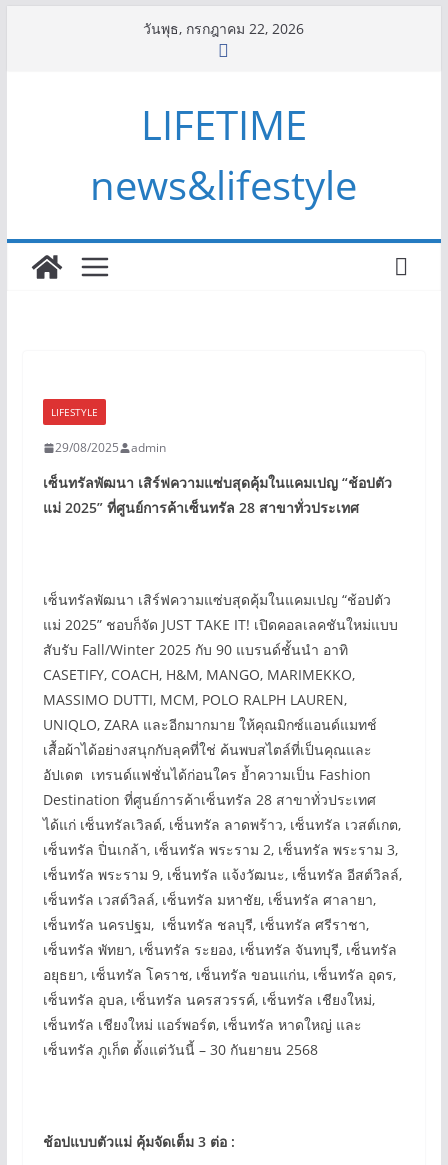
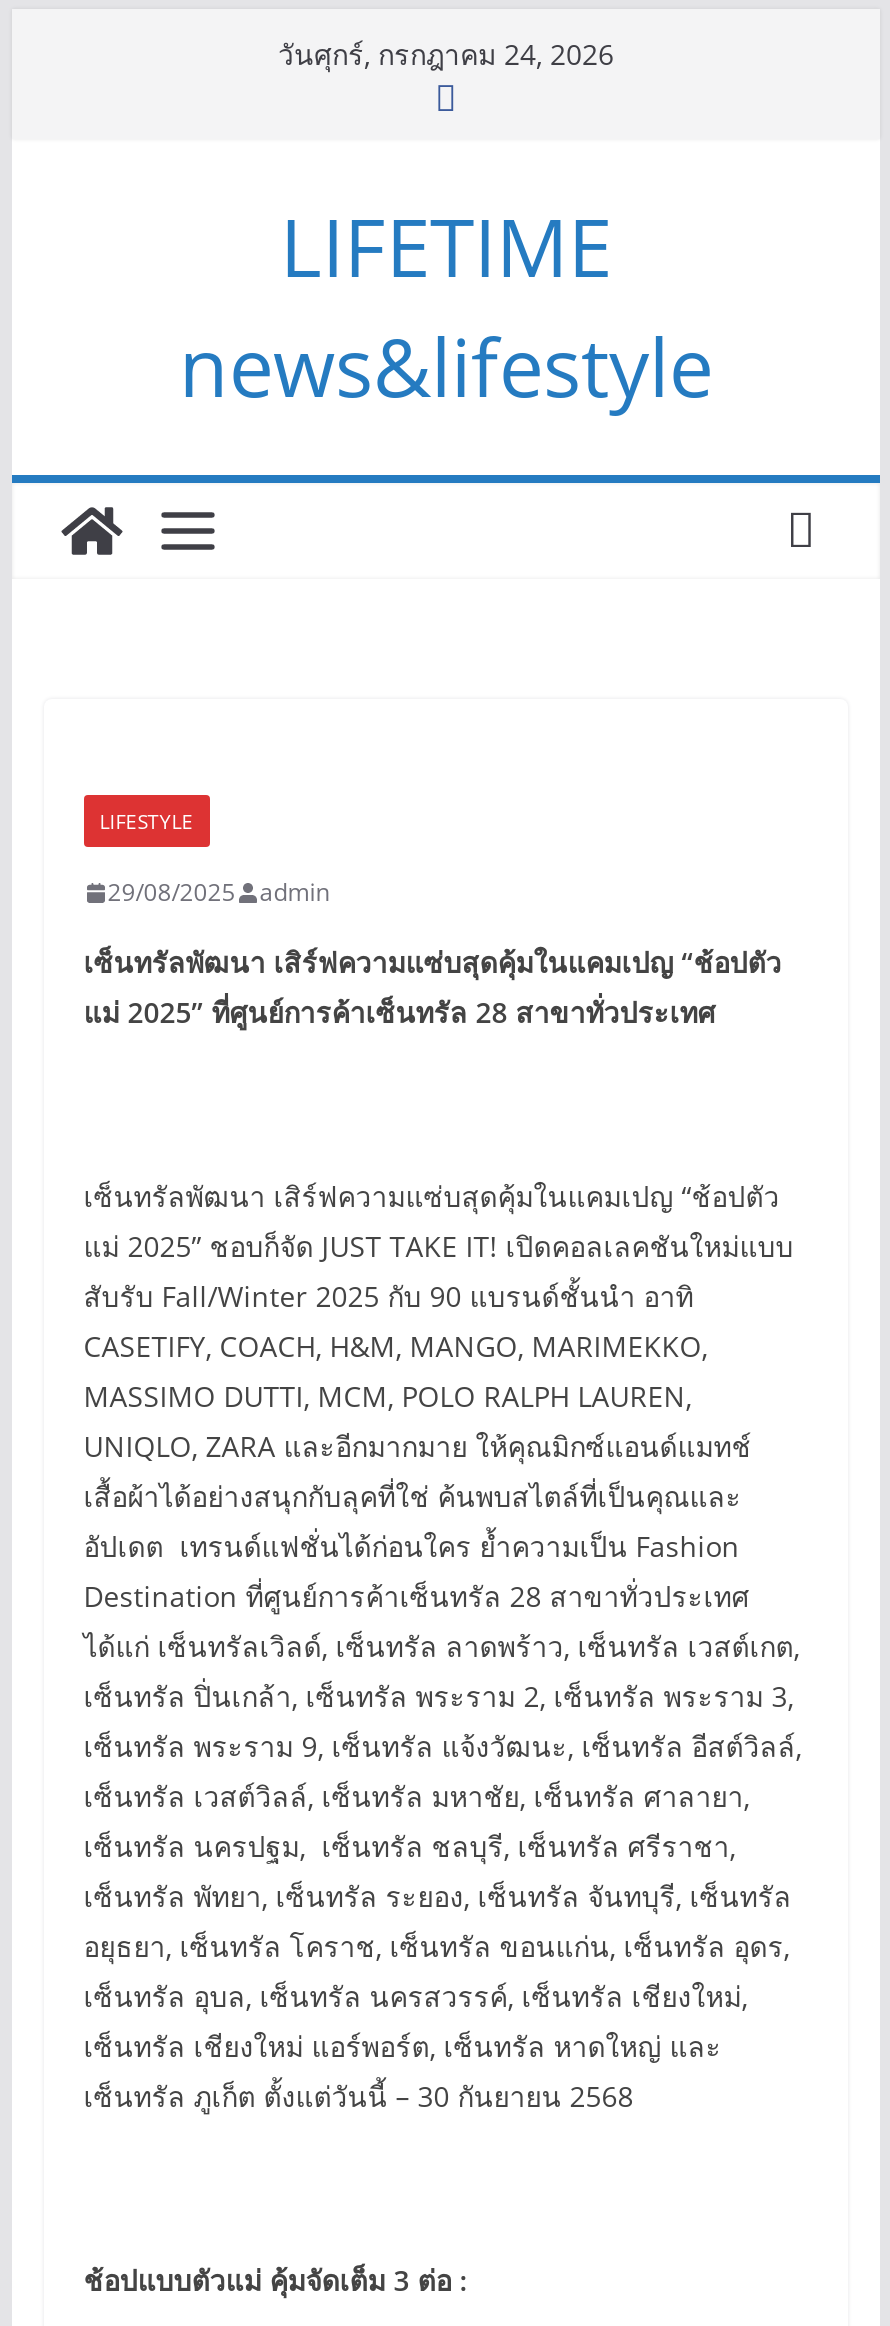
[143,19,304,38] วันพุธ, กรกฎาคม 22, 2026 -> [278,35,614,73] วันศุกร์, กรกฎาคม 24, 2026

